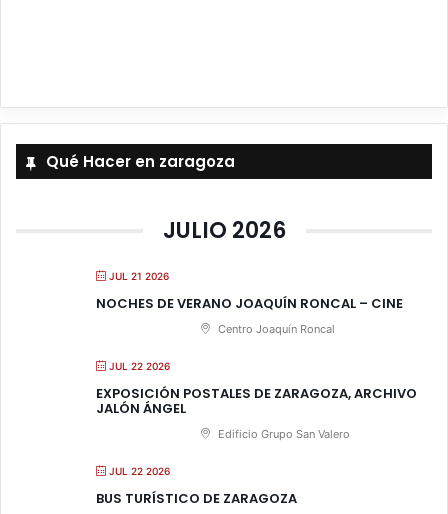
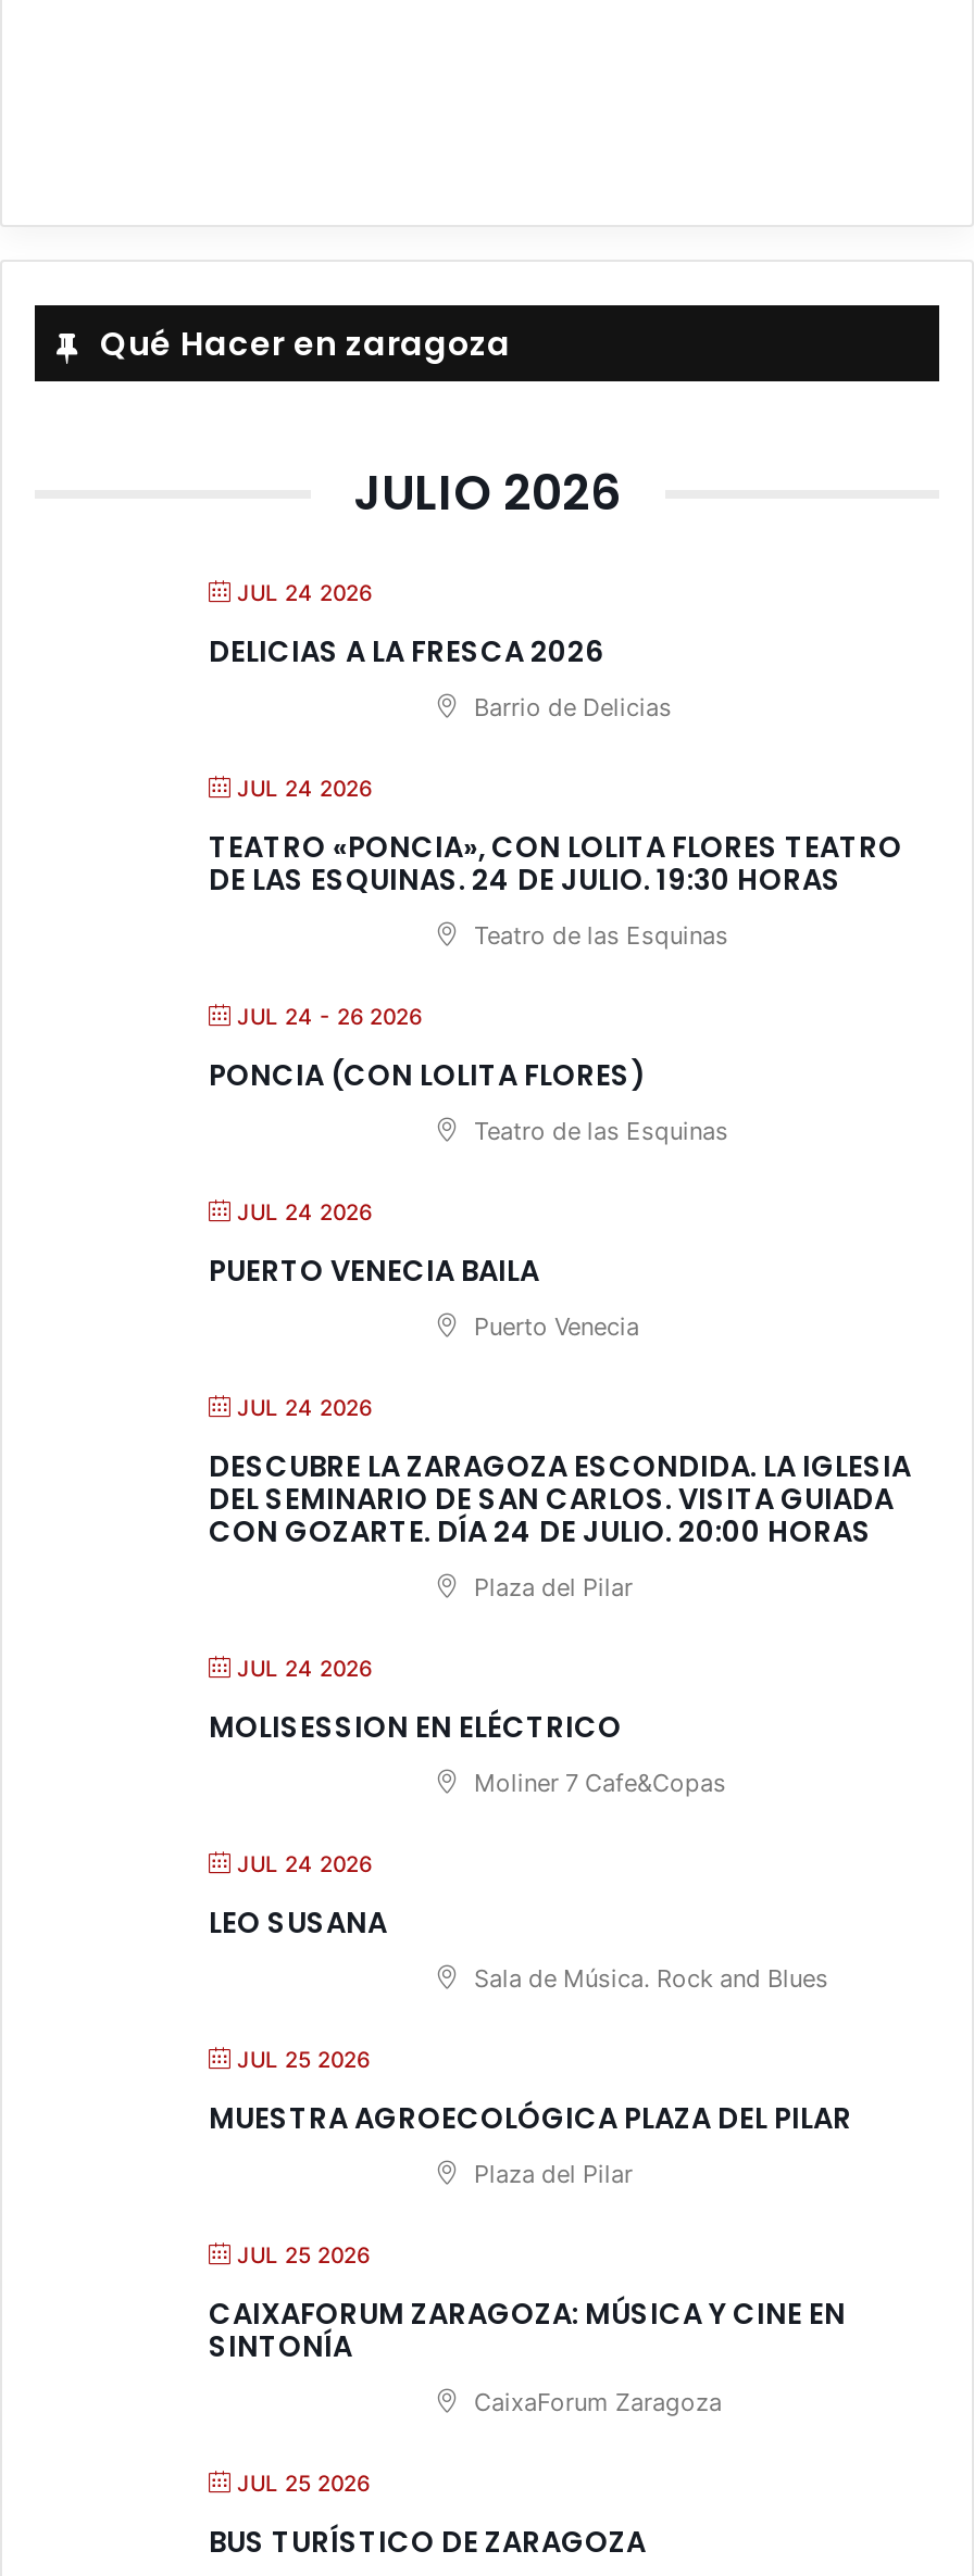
[96,270,417,477] JUL 21 2026 | NOCHES DE VERANO JOAQUÍN RONCAL – CINE | Centro Joaquín Roncal | JUL 22 2026 | EXPOSICIÓN POSTALES DE ZARAGOZA, ARCHIVO | JALÓN ÁNGEL | Edificio Grupo San Valero | JUL 22 2026 -> [209,579,911,2496] JUL 24 2026 | DELICIAS A LA FRESCA 2026 | Barrio de Delicias | JUL 24 2026 | TEATRO «PONCIA», CON LOLITA FLORES TEATRO | DE LAS ESQUINAS. 24 DE JULIO. 19:30 HORAS | Teatro de las Esquinas | JUL 24 - 26 2026 | PONCIA (CON LOLITA FLORES) | Teatro de las Esquinas | JUL 24 2026 | PUERTO VENECIA BAILA | Puerto Venecia | JUL 24 2026 | DESCUBRE LA ZARAGOZA ESCONDIDA. LA IGLESIA | DEL SEMINARIO DE SAN CARLOS. VISITA GUIADA | CON GOZARTE. DÍA 24 DE JULIO. 20:00 HORAS | Plaza del Pilar | JUL 24 2026 | MOLISESSION EN ELÉCTRICO | Moliner 7 Cafe&Copas | JUL 24 2026 | LEO SUSANA | Sala de Música. Rock and Blues | JUL 25 2026 | MUESTRA AGROECOLÓGICA PLAZA DEL PILAR | Plaza del Pilar | JUL 25 2026 | CAIXAFORUM ZARAGOZA: MÚSICA Y CINE EN | SINTONÍA | CaixaForum Zaragoza | JUL 25 2026

